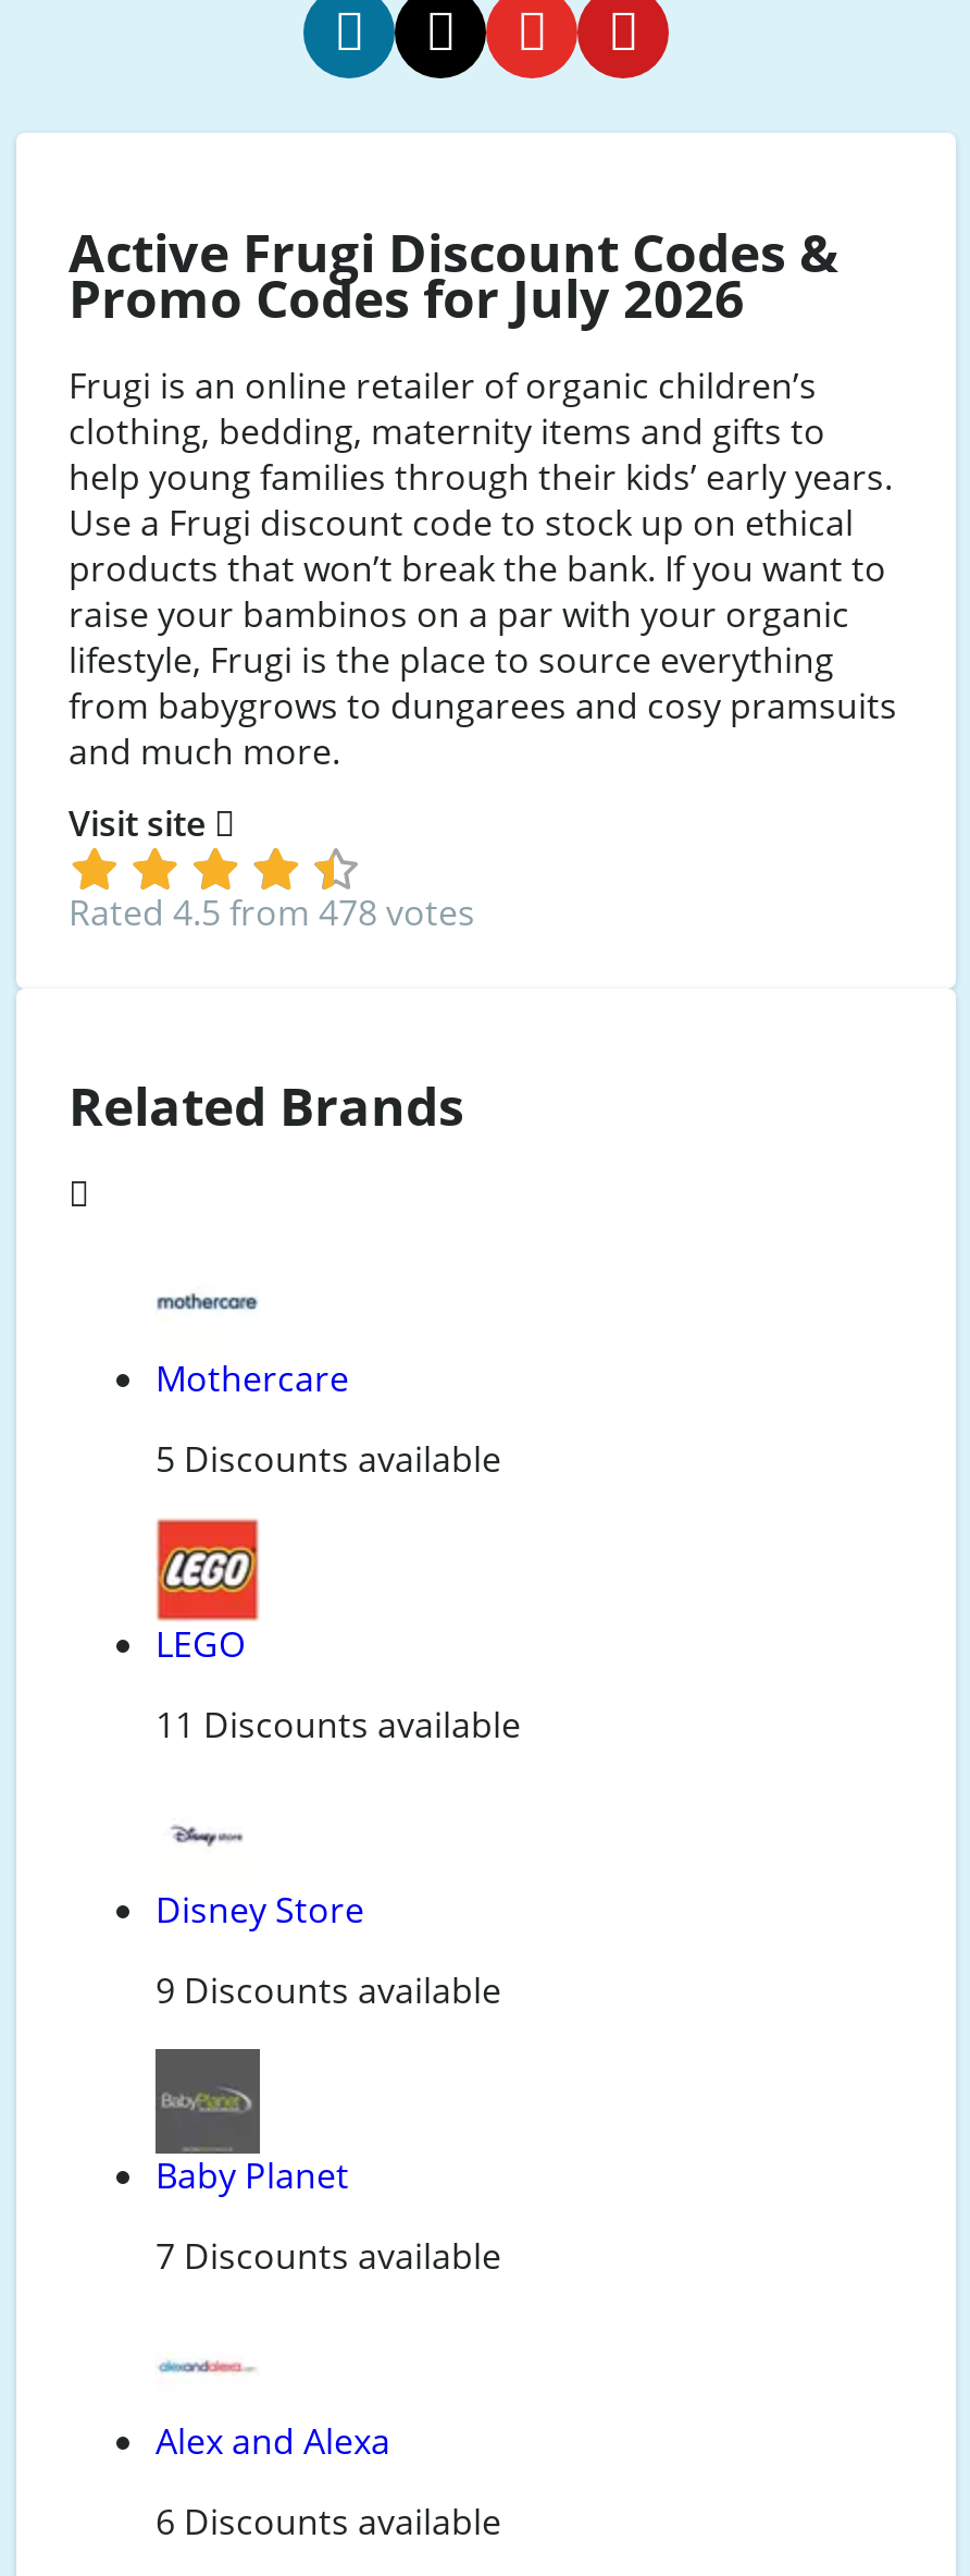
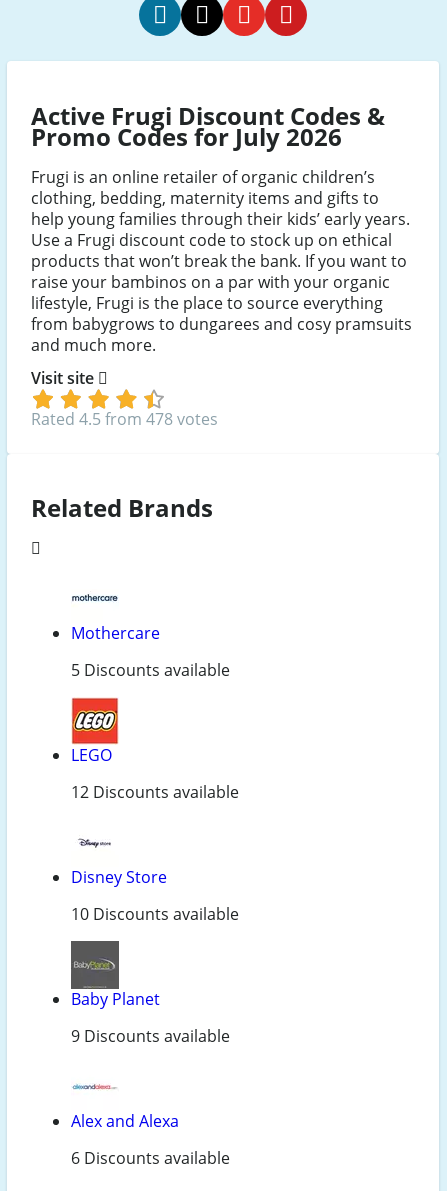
[156,1702,521,1749] 11 Discounts available -> [71,781,239,803] 12 Discounts available
none -> [71,903,239,925] 10 Discounts available
moved [156,1967,501,2015] -> [71,1025,230,1047]: 9 Discounts available
[156,2233,501,2281] 7 Discounts available -> none

